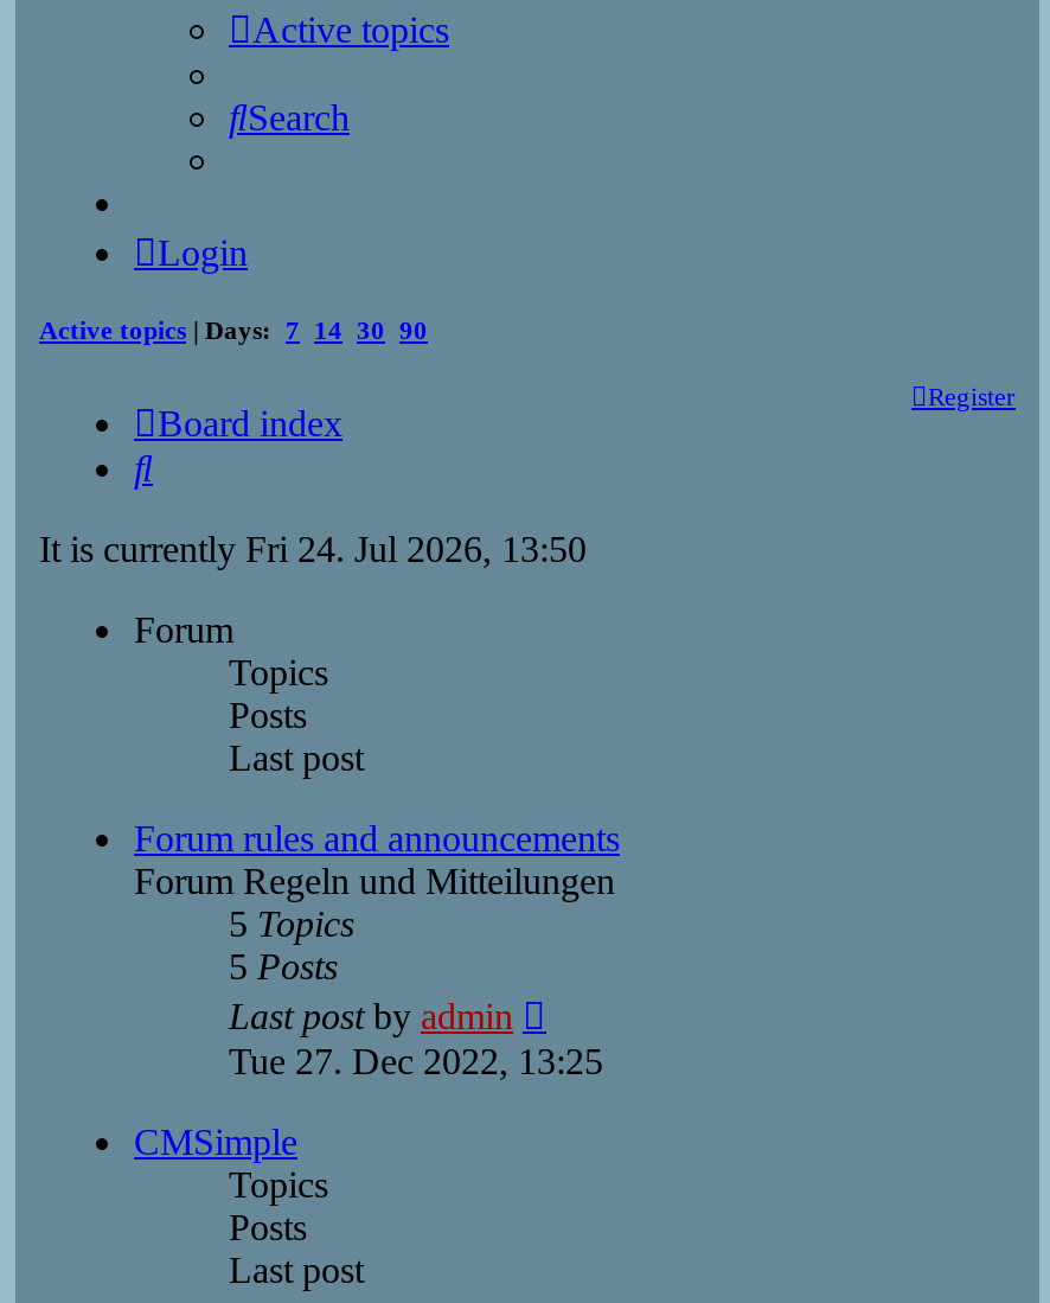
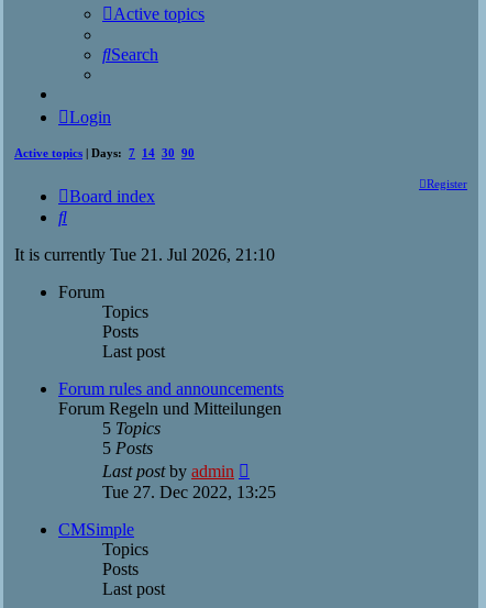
[39,528,587,568] It is currently Fri 24. Jul 2026, 13:50 -> [14,245,275,263] It is currently Tue 21. Jul 2026, 21:10

